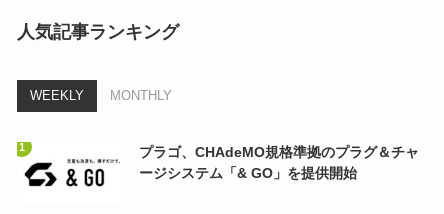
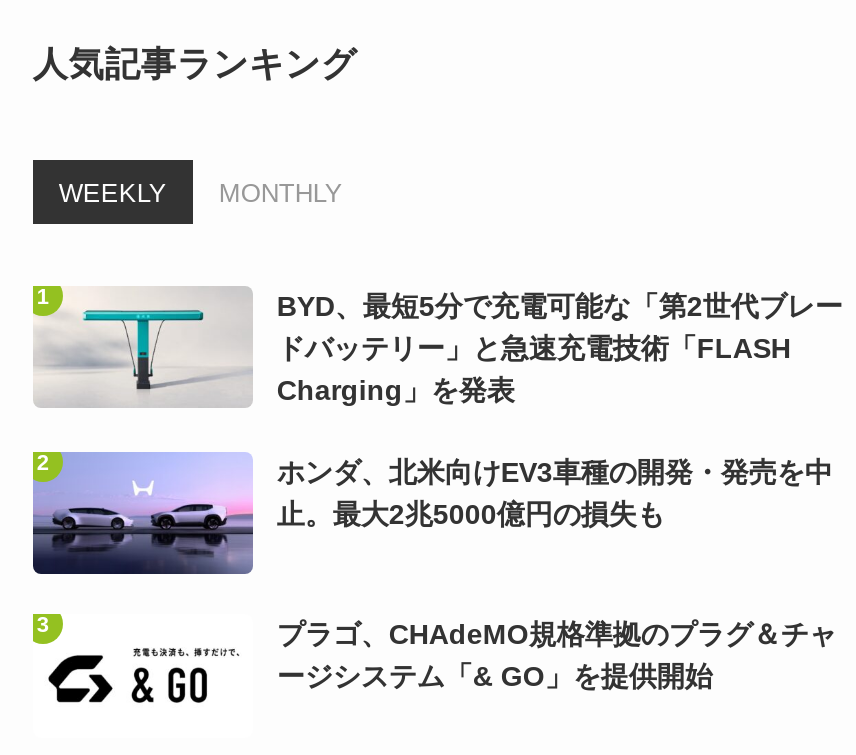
none -> [31,450,255,576] [image]
none -> [33,286,843,529] [image] | BYD、最短5分で充電可能な「第2世代ブレー | ドバッテリー」と急速充電技術「FLASH | Charging」を発表 | ホンダ、北米向けEV3車種の開発・発売を中 | 止。最大2兆5000億円の損失も

